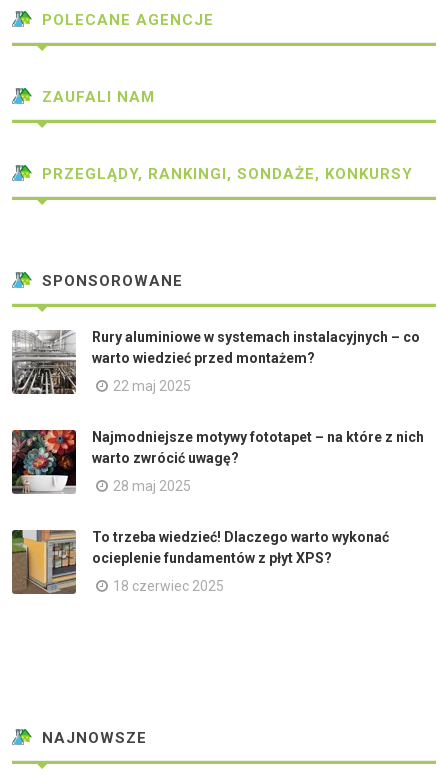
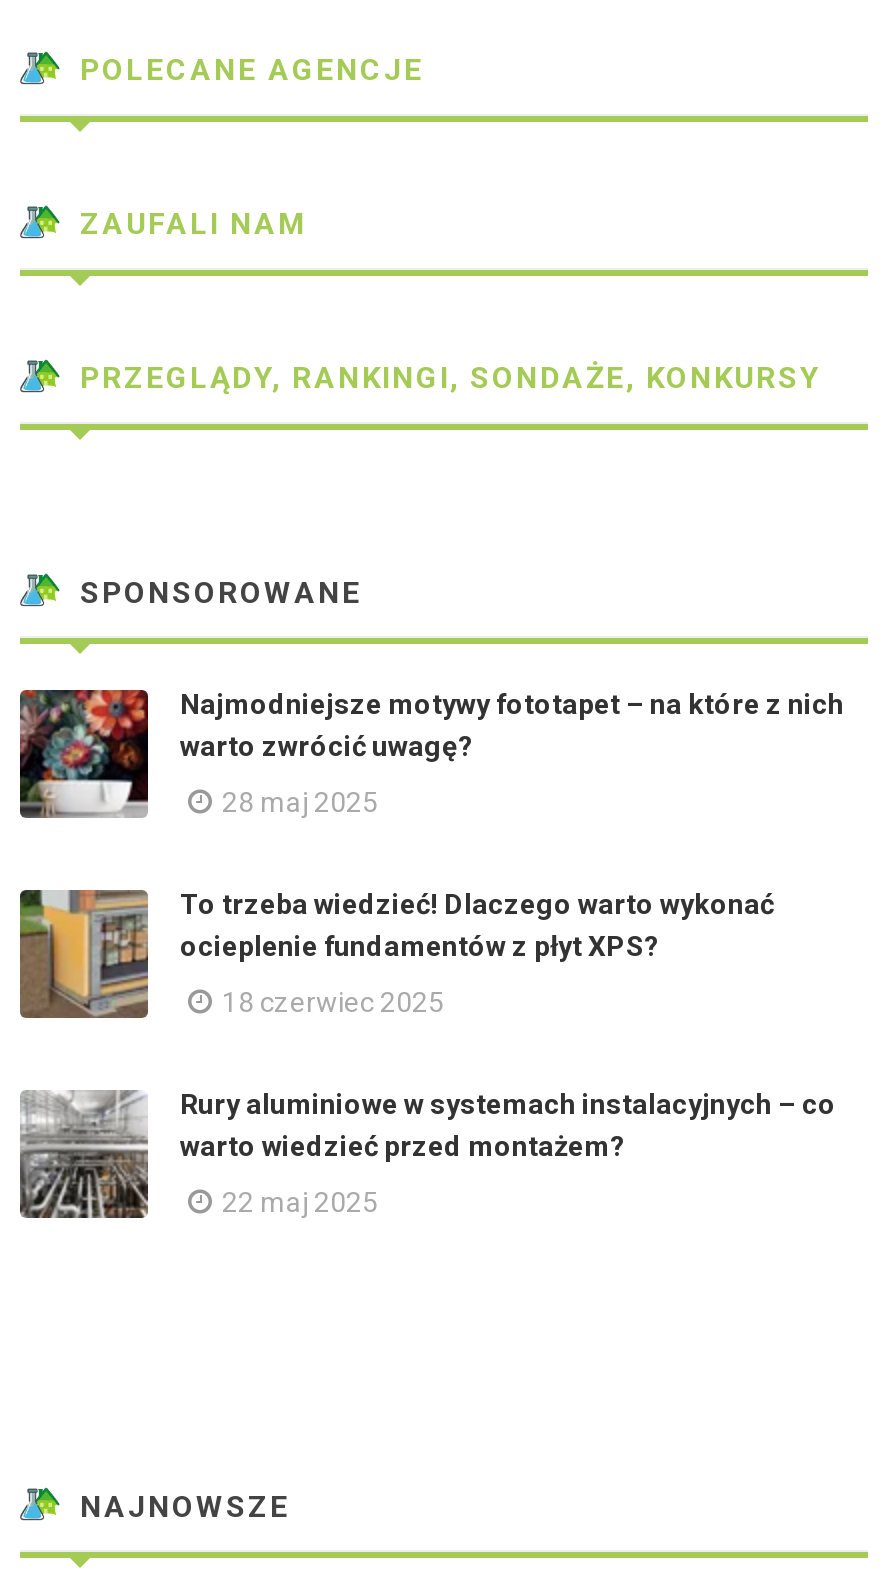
moved [11,329,420,394] -> [20,1087,836,1218]: [image] | Rury aluminiowe w systemach instalacyjnych – co | warto wiedzieć przed montażem? | 22 maj 2025
moved [10,428,424,594] -> [16,686,844,1017]: [image] | Najmodniejsze motywy fototapet – na które z nich | warto zwrócić uwagę? | 28 maj 2025 | To trzeba wiedzieć! Dlaczego warto wykonać | ocieplenie fundamentów z płyt XPS? | 18 czerwiec 2025

